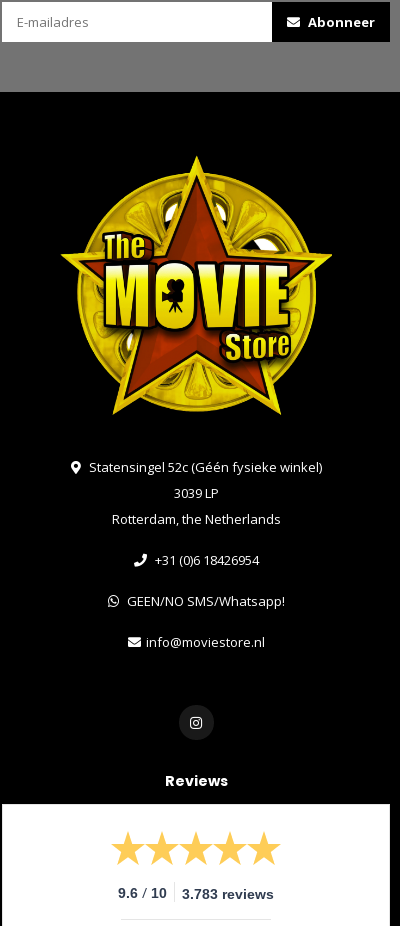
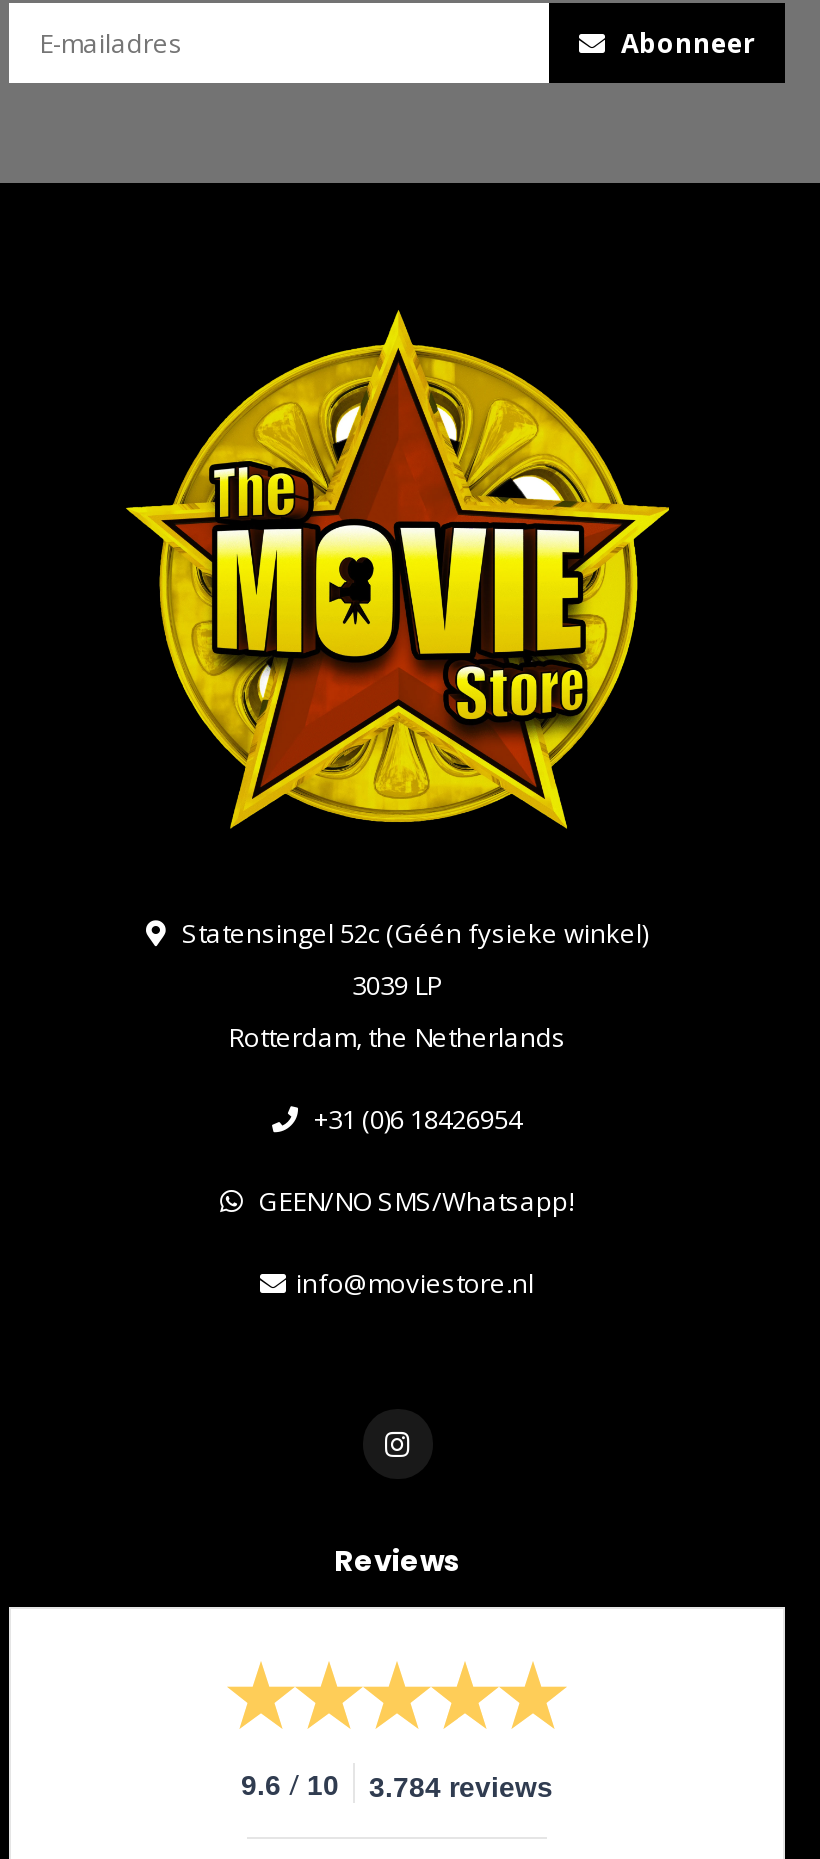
[118,883,274,902] 9.6 / 10 3.783 reviews -> [241,1764,553,1802] 9.6 / 10 3.784 reviews

